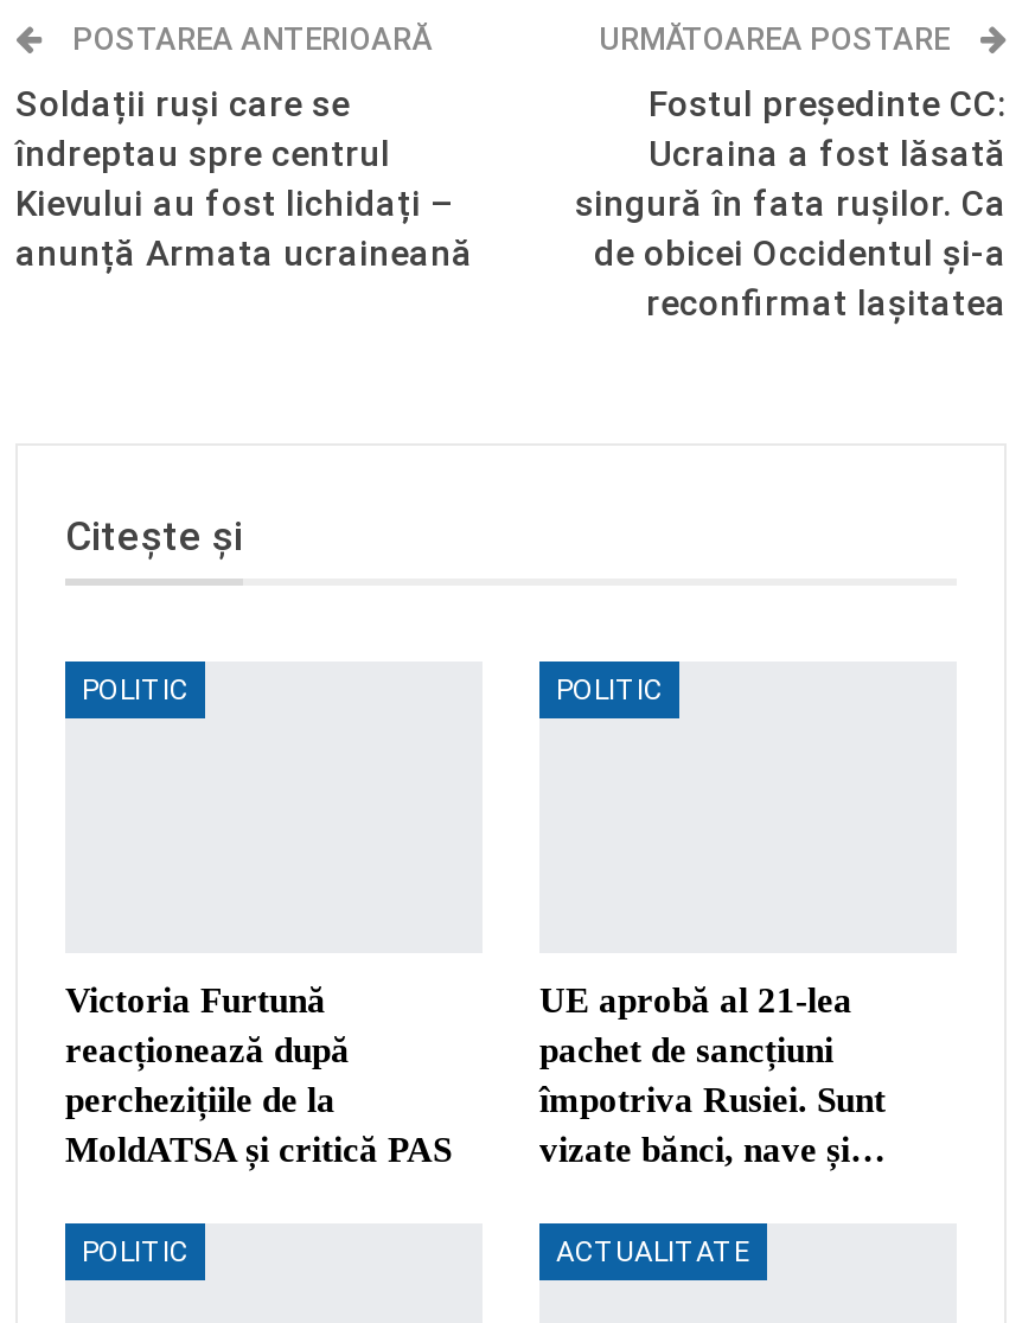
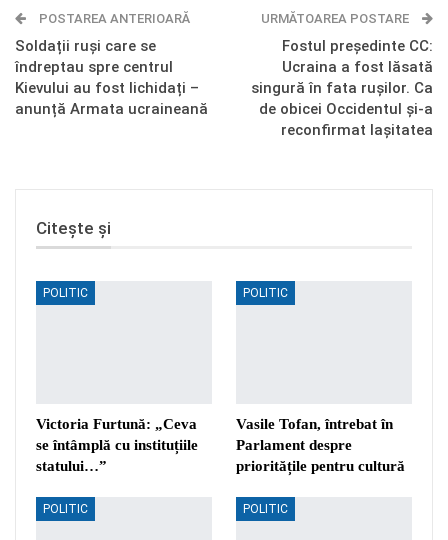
[65,981,452,1169] Victoria Furtună | reacționează după | perchezițiile de la | MoldATSA și critică PAS -> [36,416,198,474] Victoria Furtună: „Ceva | se întâmplă cu instituțiile | statului…”
[539,981,886,1169] UE aprobă al 21-lea | pachet de sancțiuni | împotriva Rusiei. Sunt | vizate bănci, nave și… -> [236,416,405,474] Vasile Tofan, întrebat în | Parlament despre | prioritățile pentru cultură
[556,1235,750,1268] ACTUALITATE -> [243,502,288,516] POLITIC

